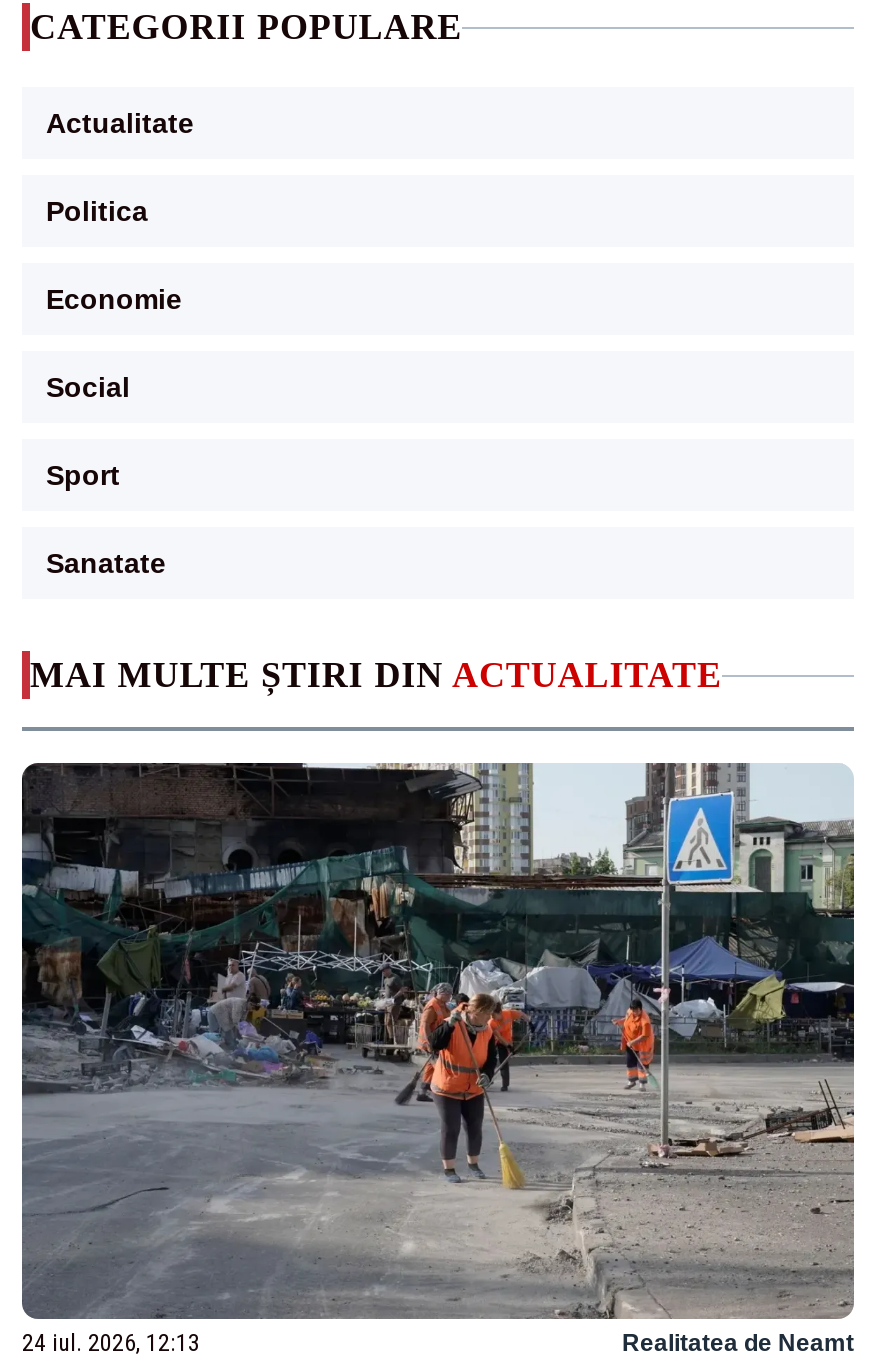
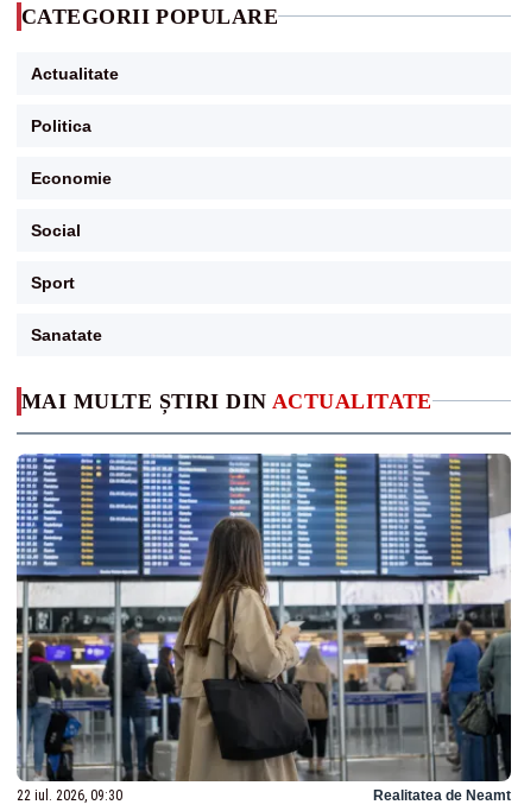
[20,762,856,1357] [image] | 24 iul. 2026, 12:13 -> [15,452,512,804] [image] | 22 iul. 2026, 09:30

